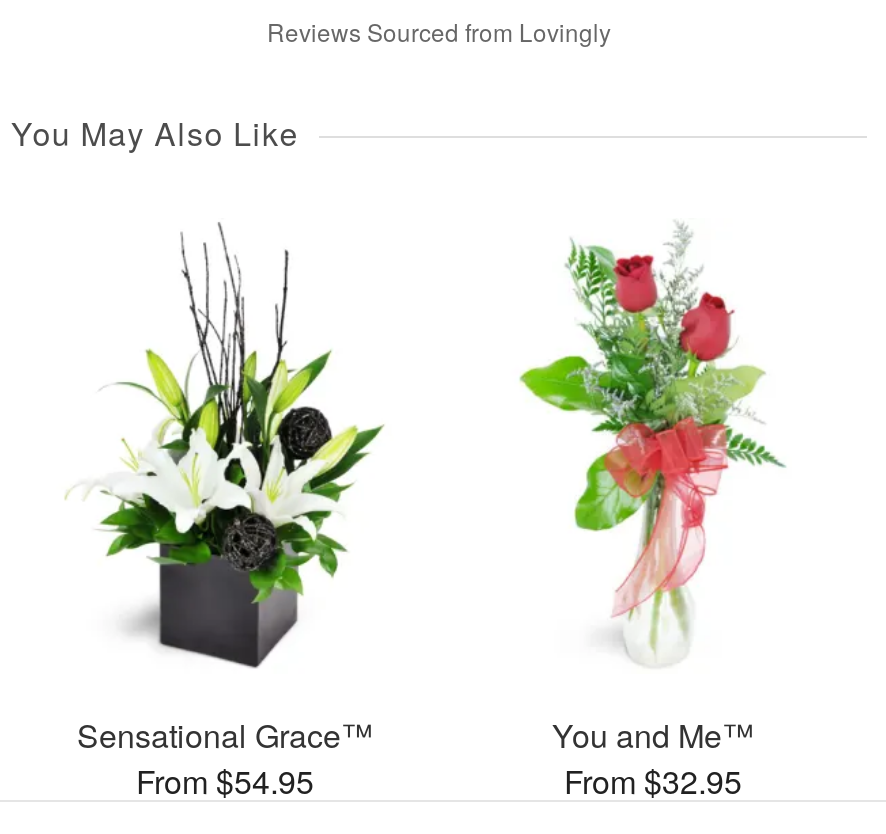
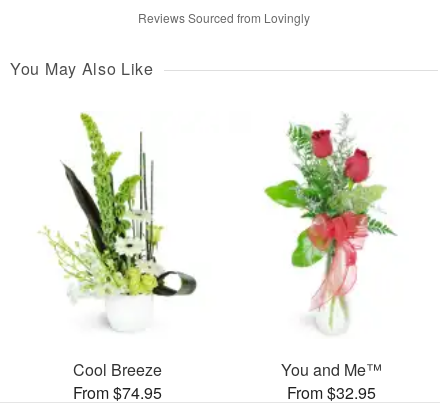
[65,222,385,804] [image] | Sensational Grace™ | From $54.95 -> [38,112,198,404] [image] | Cool Breeze | From $74.95

